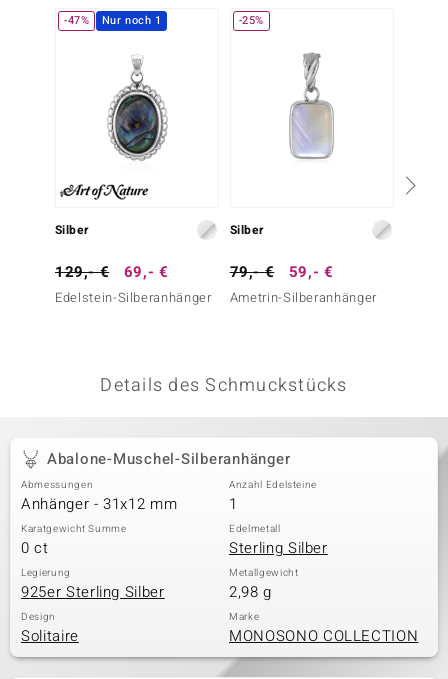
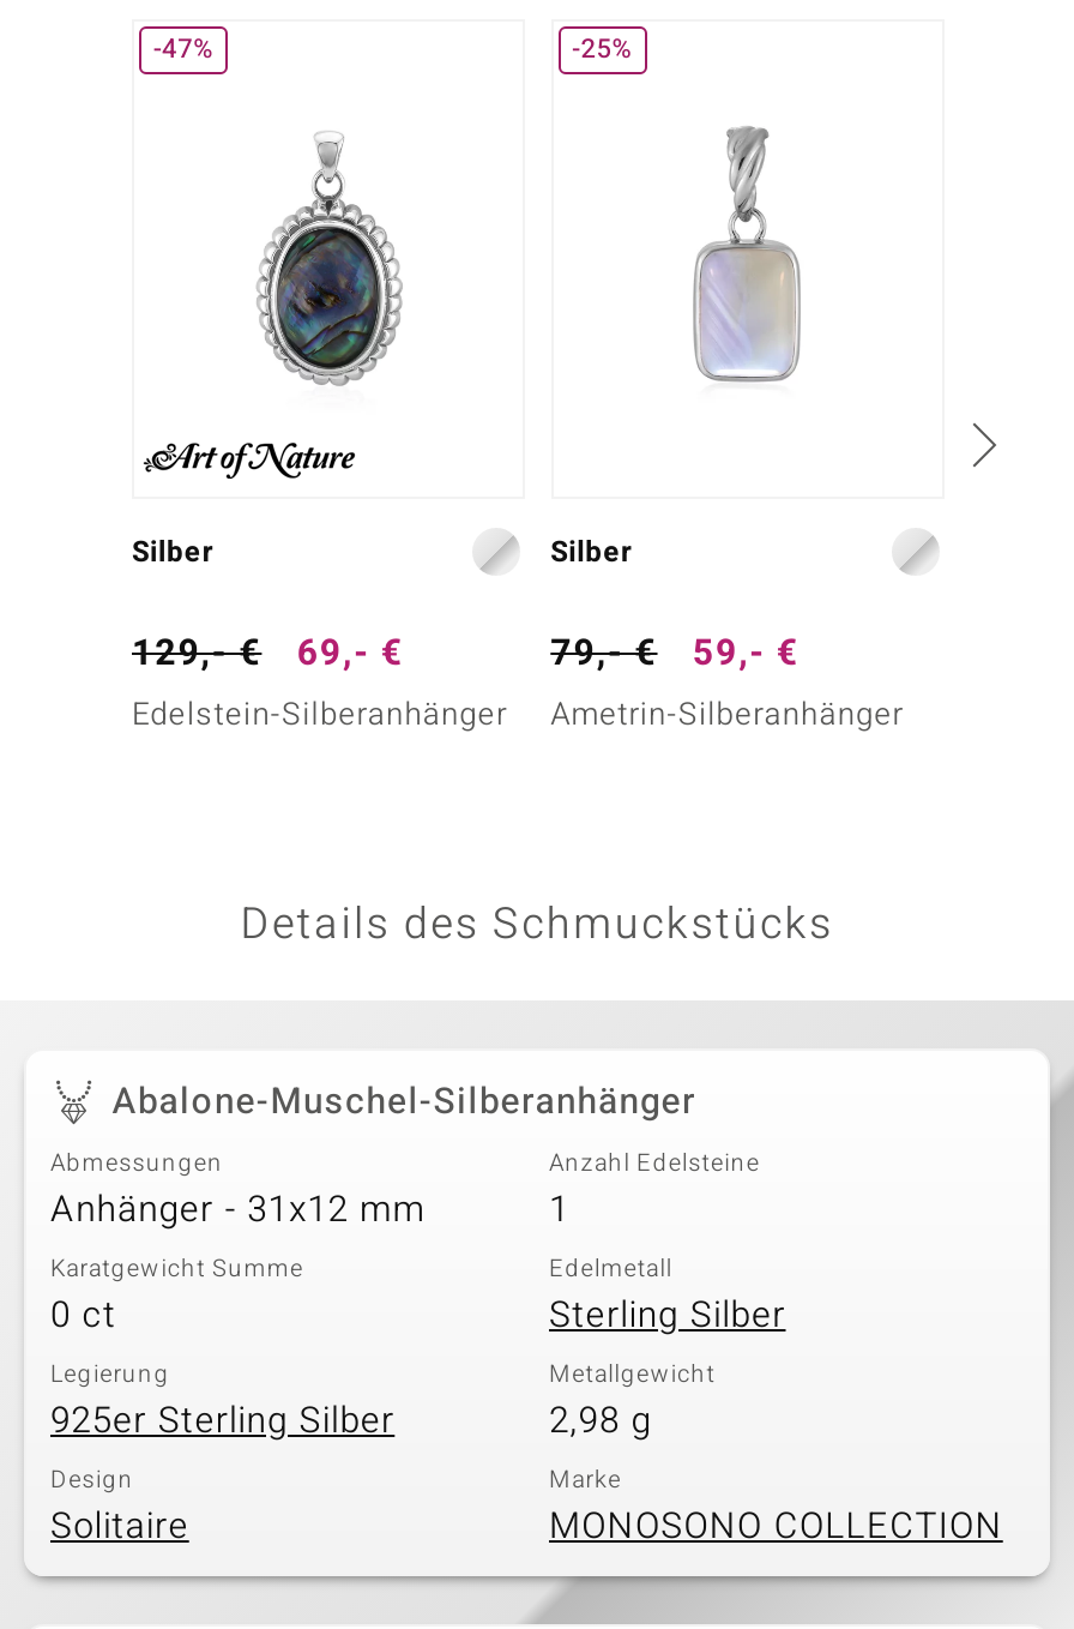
[102,12,161,29] Nur noch 1 -> none

